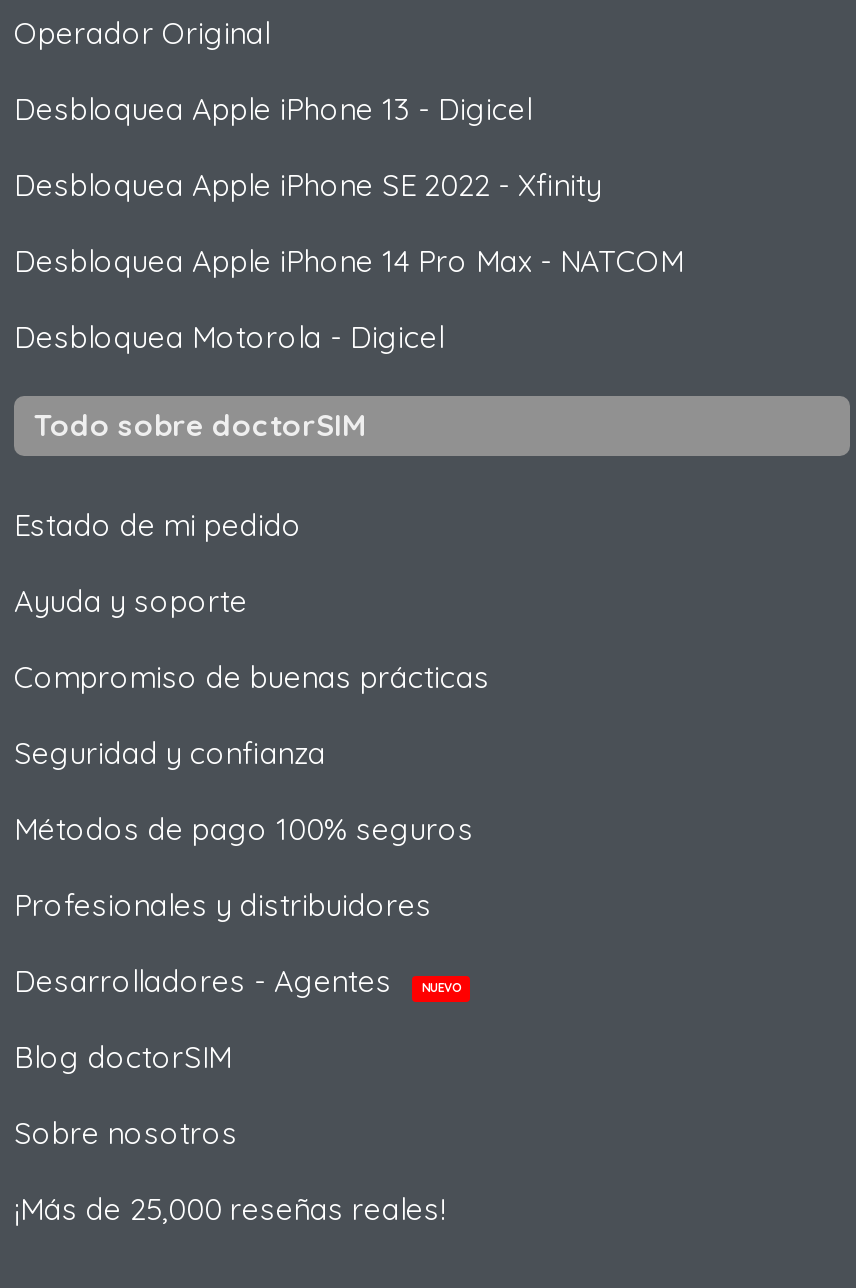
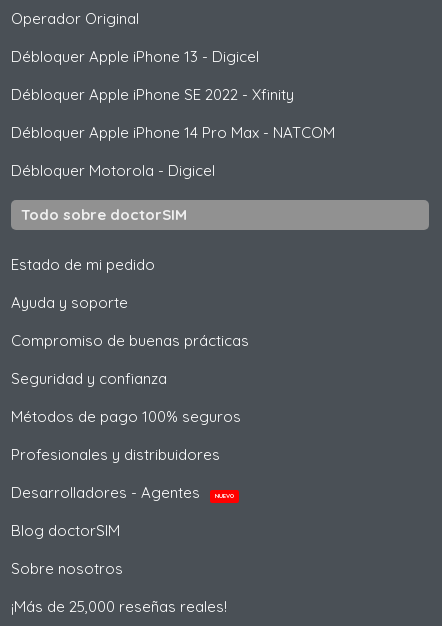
[14,91,532,129] Desbloquea Apple iPhone 13 - Digicel -> [11,47,259,66] Débloquer Apple iPhone 13 - Digicel
[14,167,602,205] Desbloquea Apple iPhone SE 2022 - Xfinity -> [11,85,294,104] Débloquer Apple iPhone SE 2022 - Xfinity
[14,243,684,281] Desbloquea Apple iPhone 14 Pro Max - NATCOM -> [11,123,335,142] Débloquer Apple iPhone 14 Pro Max - NATCOM
[14,319,444,357] Desbloquea Motorola - Digicel -> [11,161,215,180] Débloquer Motorola - Digicel

